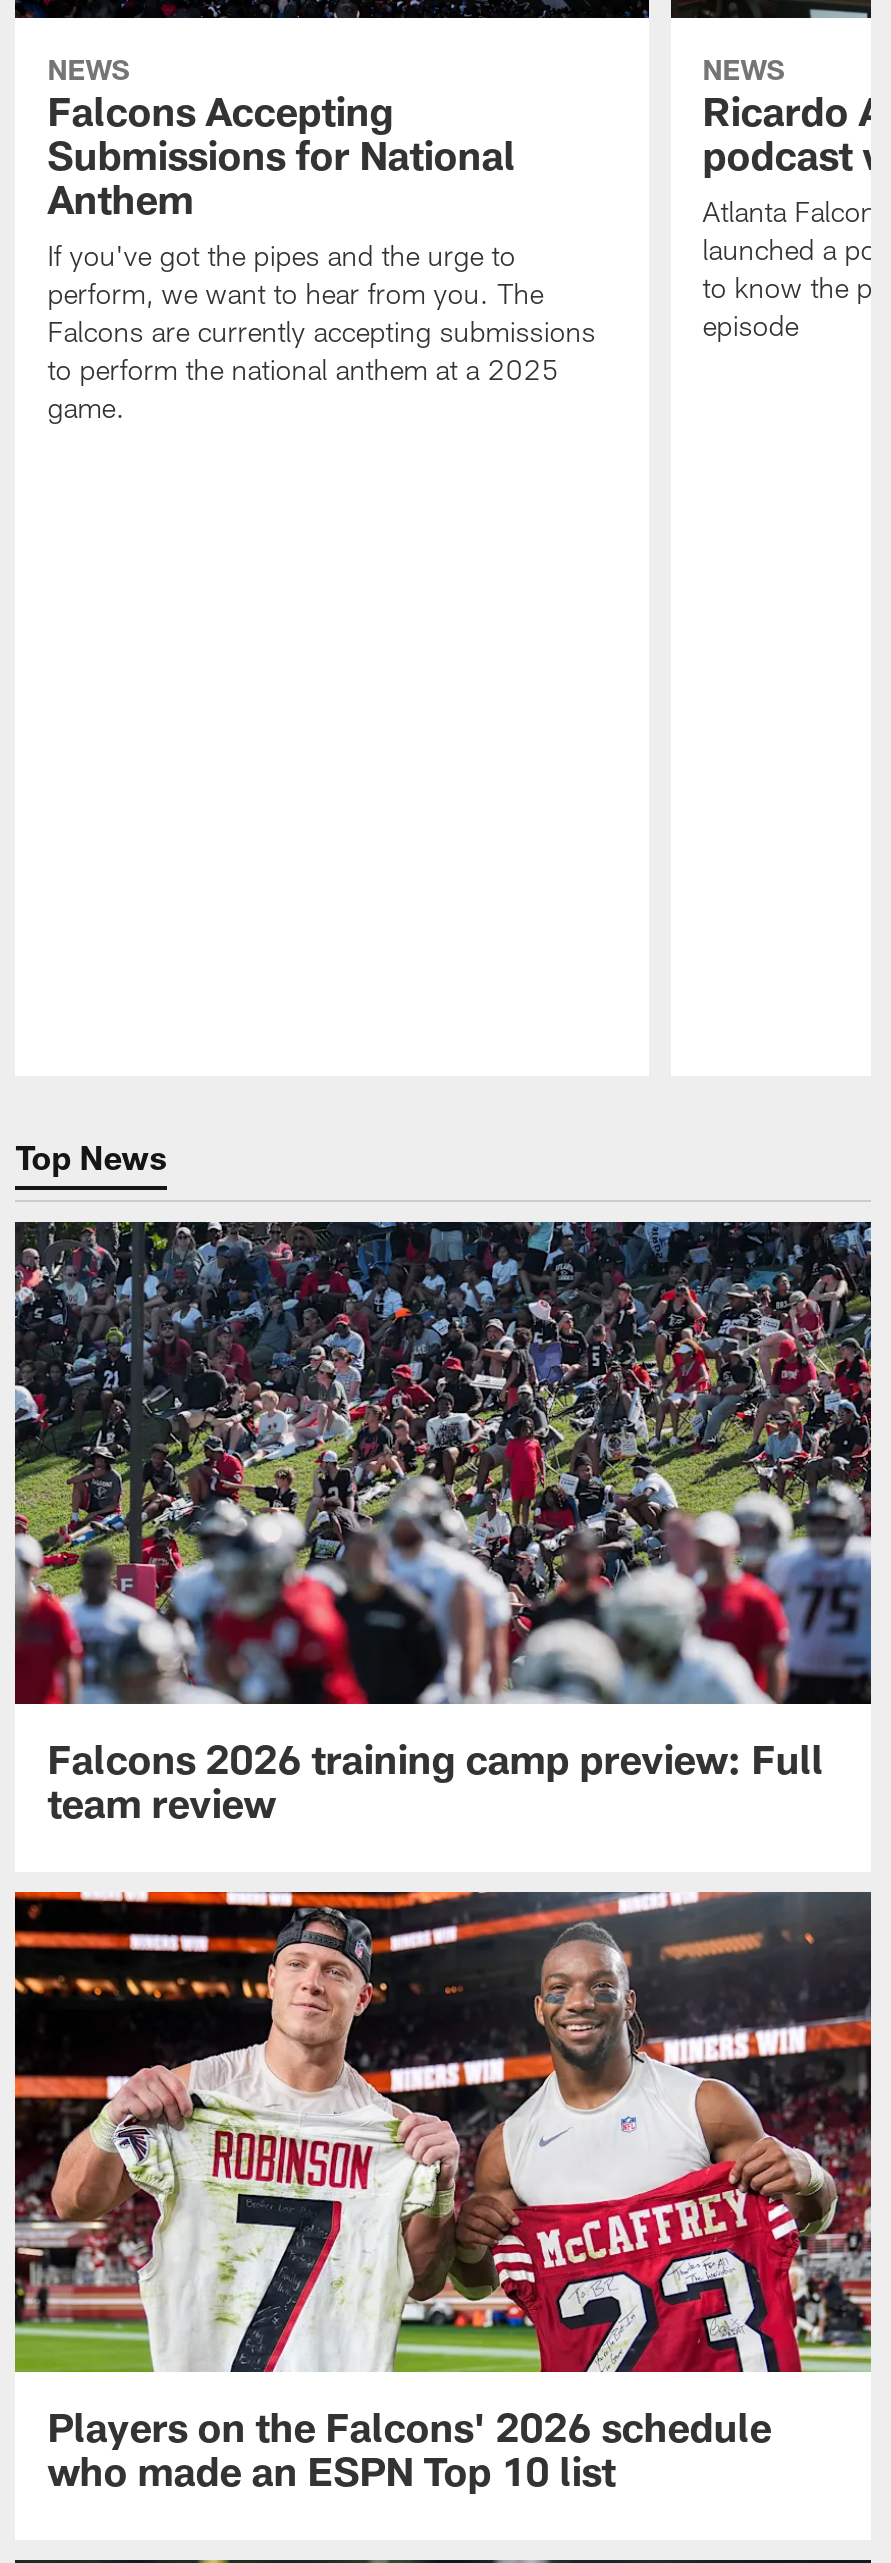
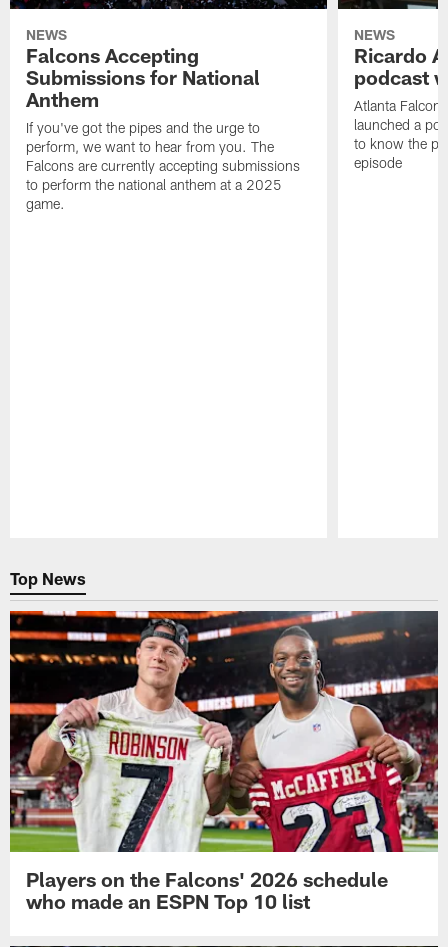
[13,1220,873,1825] [image] | Falcons 2026 training camp preview: Full | team review -> none

